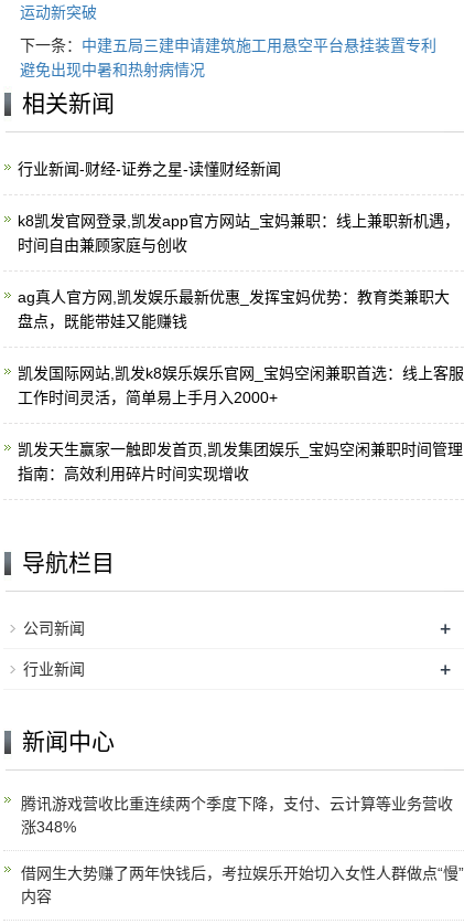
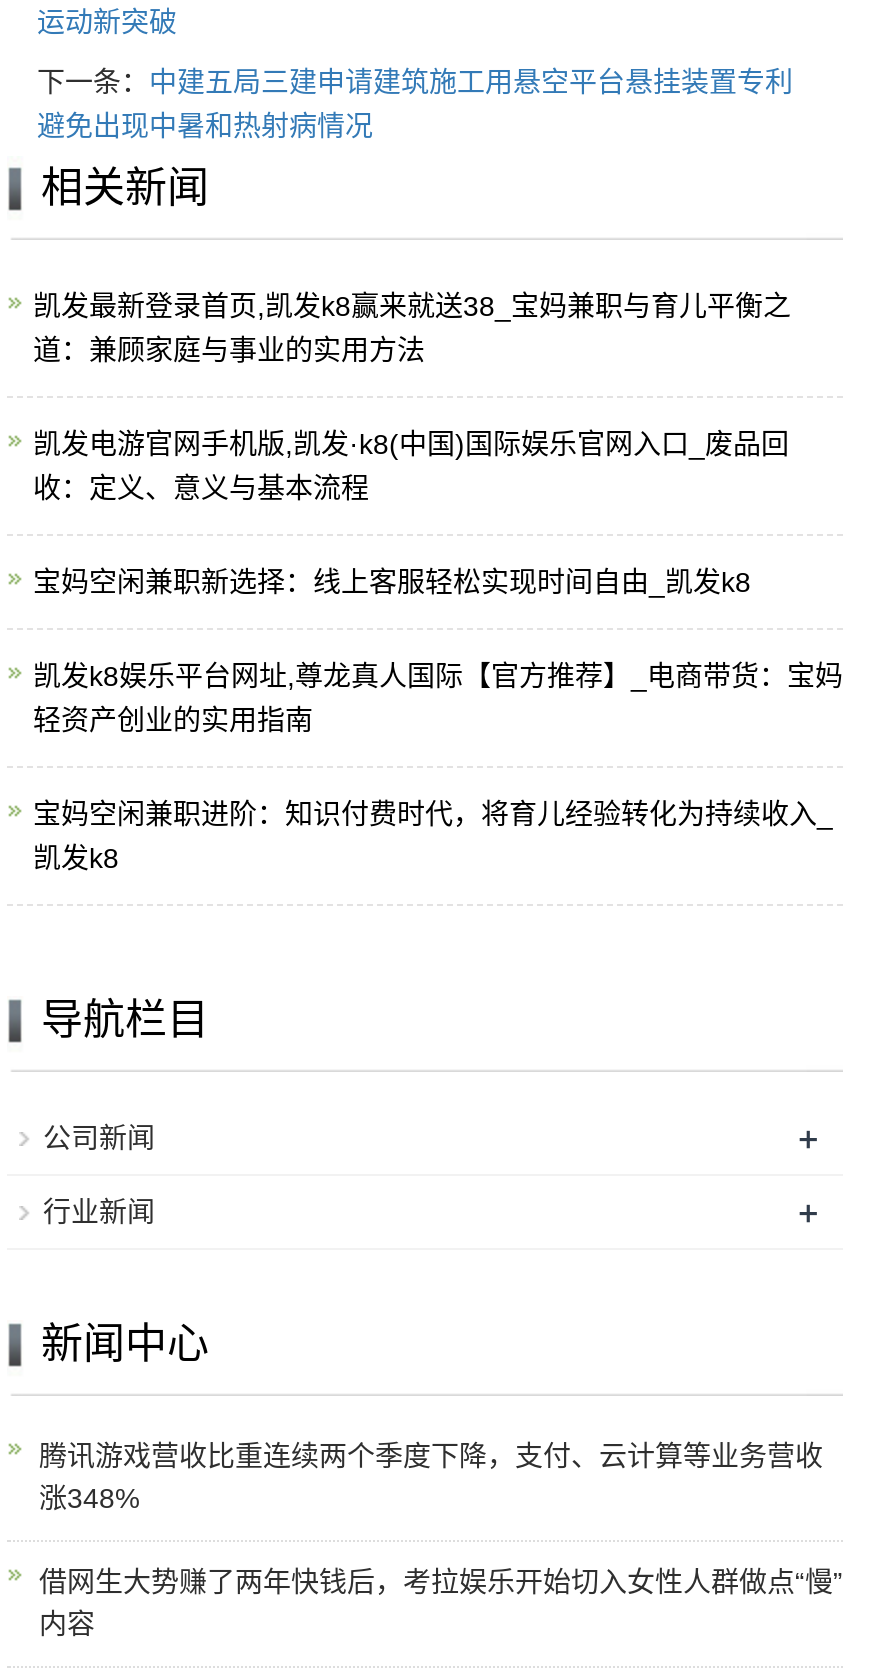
[18,160,281,178] 行业新闻-财经-证券之星-读懂财经新闻 -> [33,290,791,366] 凯发最新登录首页,凯发k8赢来就送38_宝妈兼职与育儿平衡之 | 道：兼顾家庭与事业的实用方法
[18,212,460,254] k8凯发官网登录,凯发app官方网站_宝妈兼职：线上兼职新机遇， | 时间自由兼顾家庭与创收 -> [33,428,789,504] 凯发电游官网手机版,凯发·k8(中国)国际娱乐官网入口_废品回 | 收：定义、意义与基本流程
[18,288,450,330] ag真人官方网,凯发娱乐最新优惠_发挥宝妈优势：教育类兼职大 | 盘点，既能带娃又能赚钱 -> [33,566,751,598] 宝妈空闲兼职新选择：线上客服轻松实现时间自由_凯发k8
[18,364,464,406] 凯发国际网站,凯发k8娱乐娱乐官网_宝妈空闲兼职首选：线上客服 | 工作时间灵活，简单易上手月入2000+ -> [33,660,843,736] 凯发k8娱乐平台网址,尊龙真人国际【官方推荐】_电商带货：宝妈 | 轻资产创业的实用指南
[18,440,463,482] 凯发天生赢家一触即发首页,凯发集团娱乐_宝妈空闲兼职时间管理 | 指南：高效利用碎片时间实现增收 -> [33,798,833,874] 宝妈空闲兼职进阶：知识付费时代，将育儿经验转化为持续收入_ | 凯发k8

